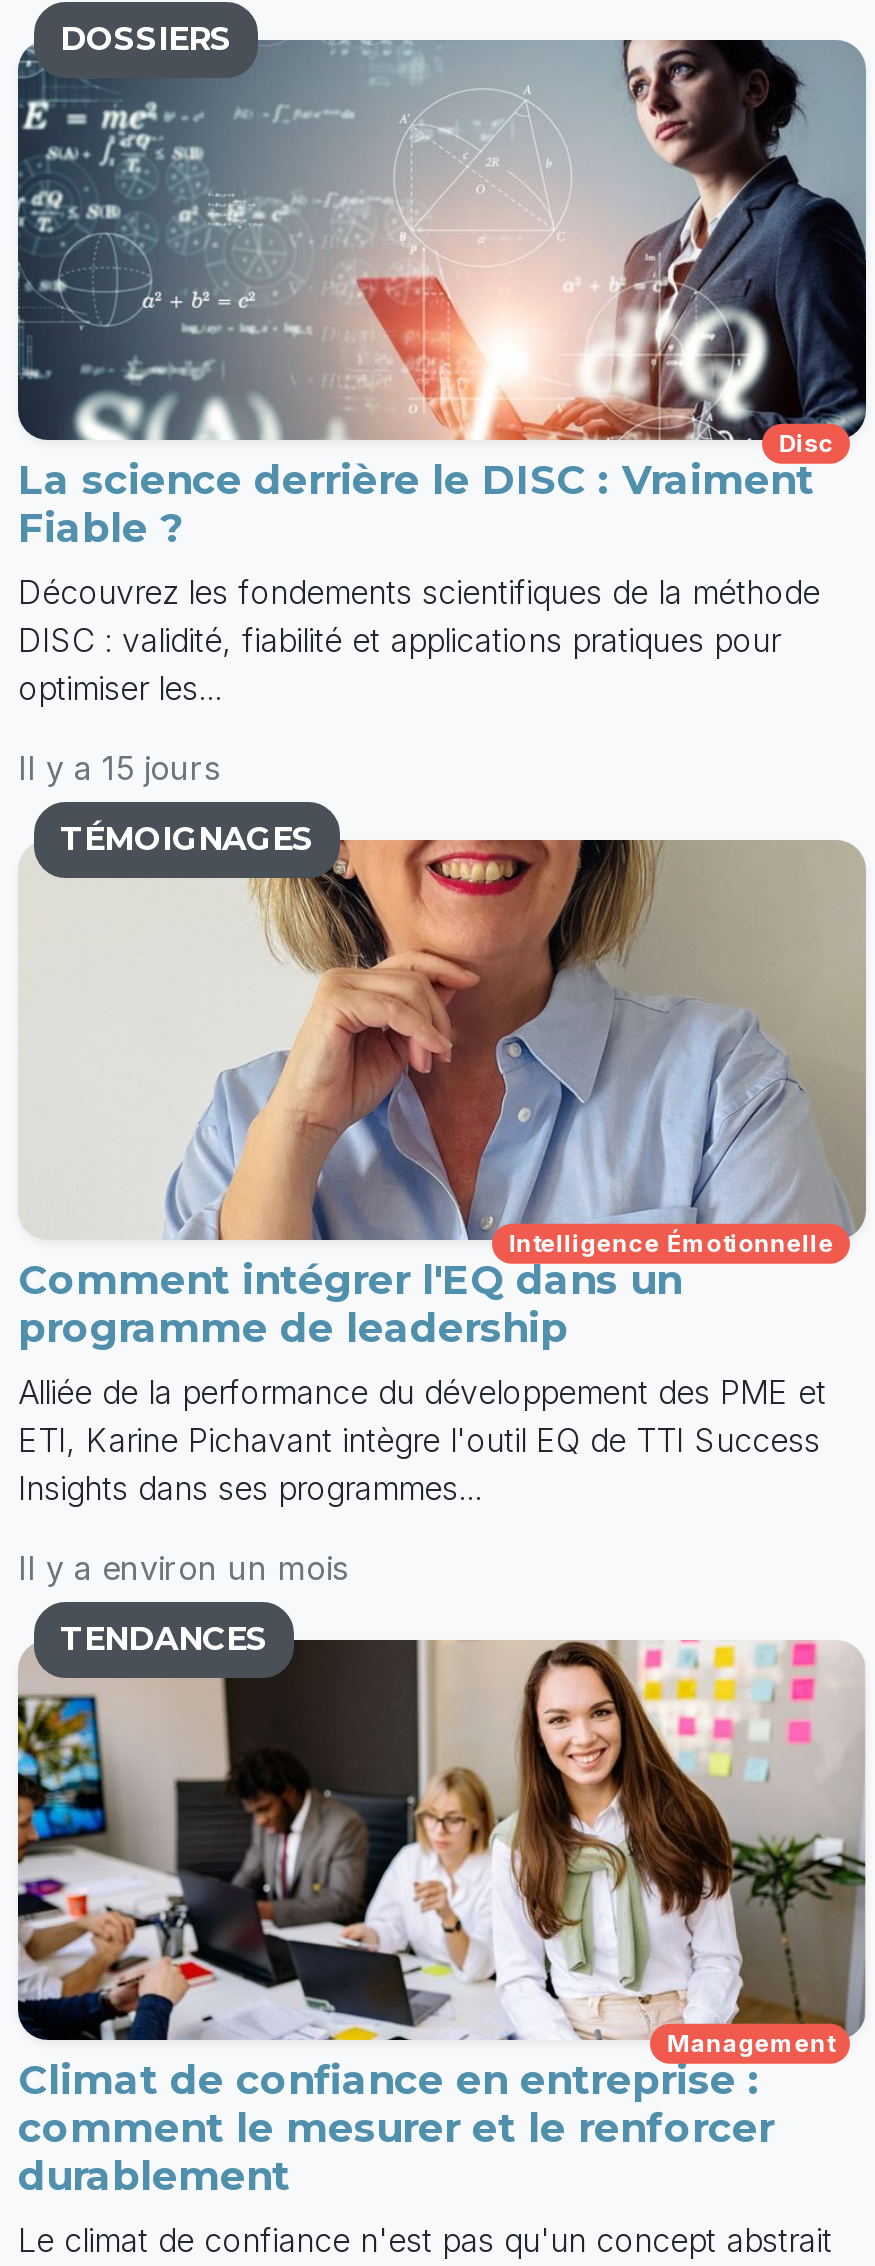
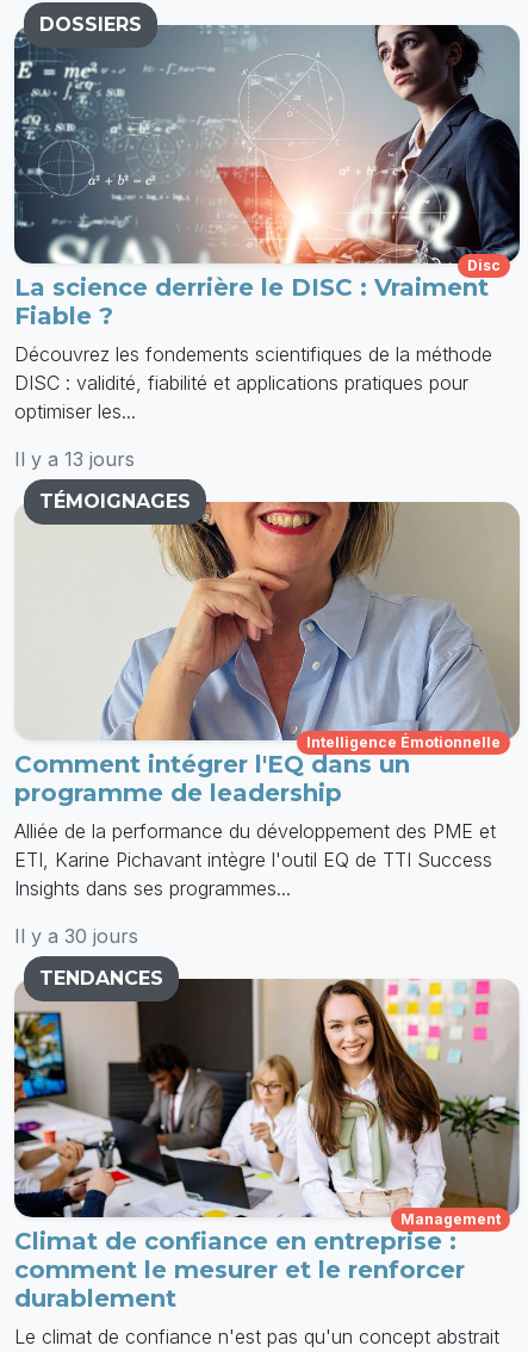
[18,748,220,788] Il y a 15 jours -> [14,447,135,471] Il y a 13 jours
[18,1548,348,1588] Il y a environ un mois -> [14,924,138,948] Il y a 30 jours

